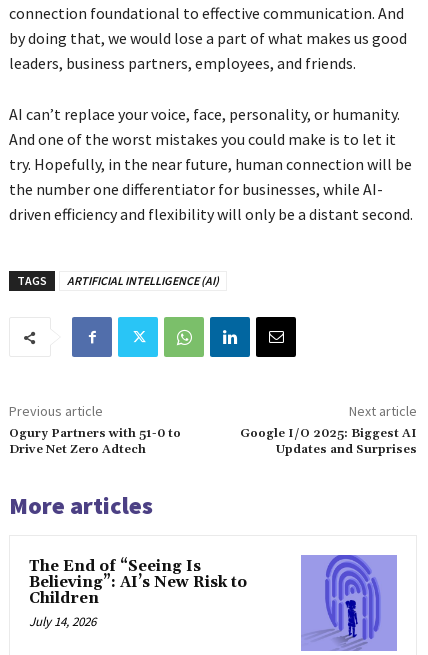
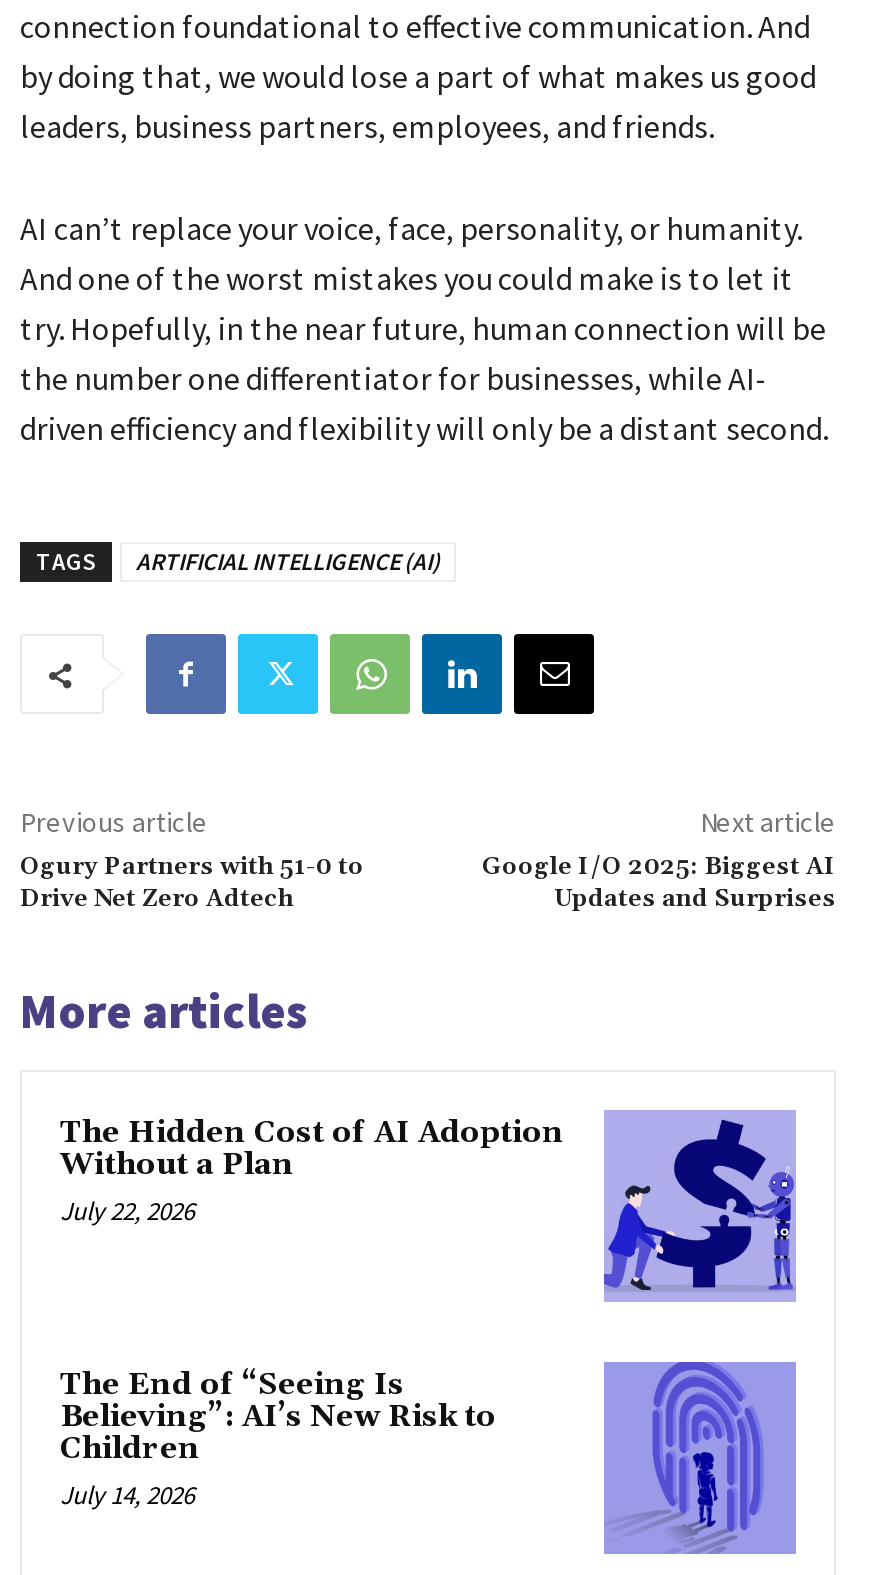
none -> [60,1112,794,1298] [image] | The Hidden Cost of AI Adoption | Without a Plan | July 22, 2026

